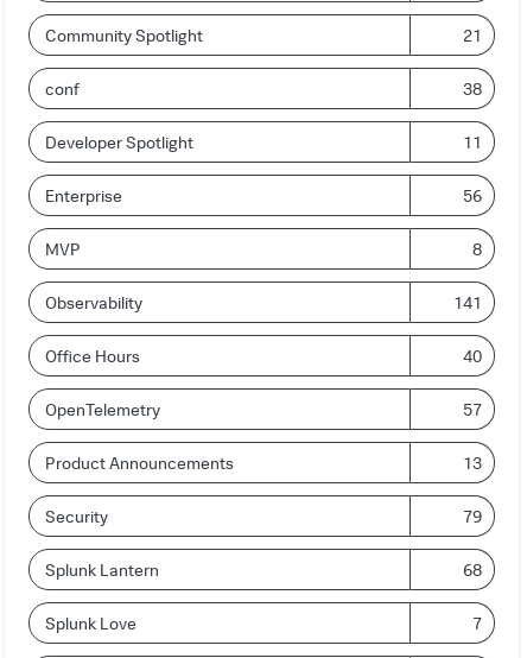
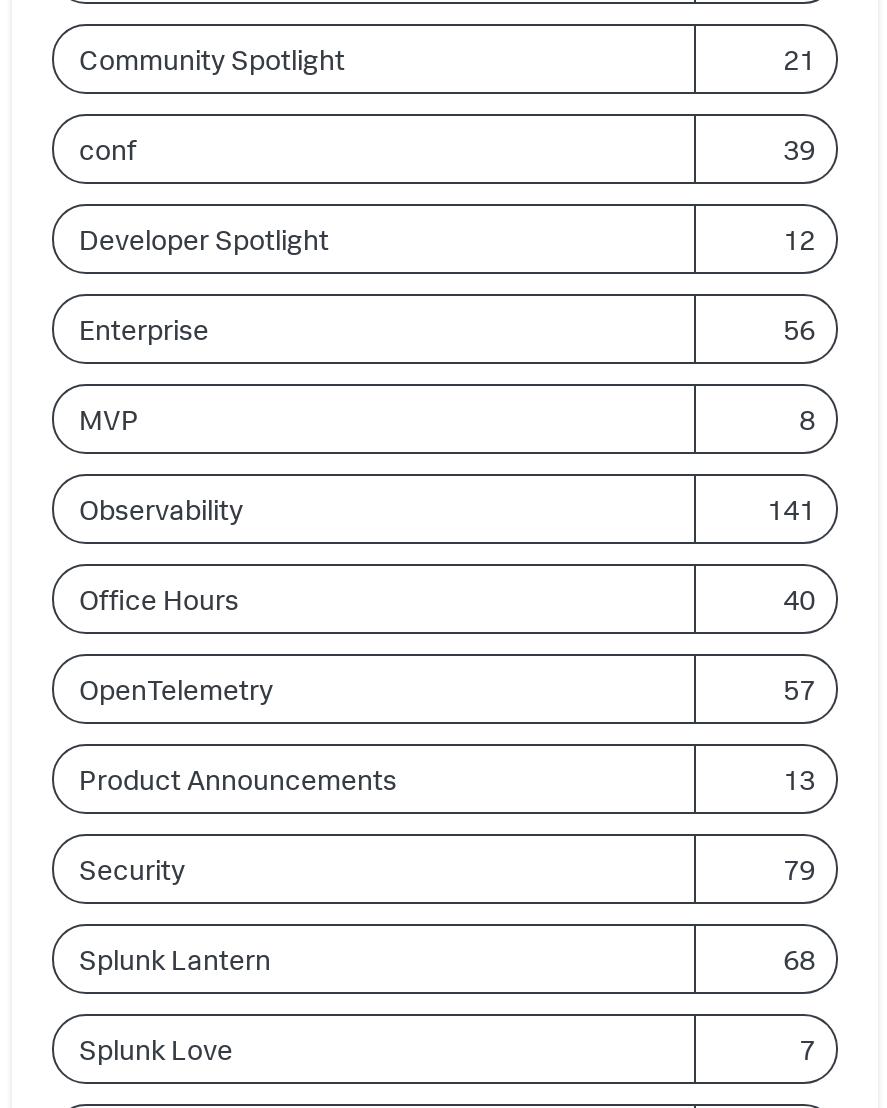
[462,78,481,98] 38 -> [783,131,815,165] 39
[462,131,481,152] 11 -> [783,221,815,255] 12

